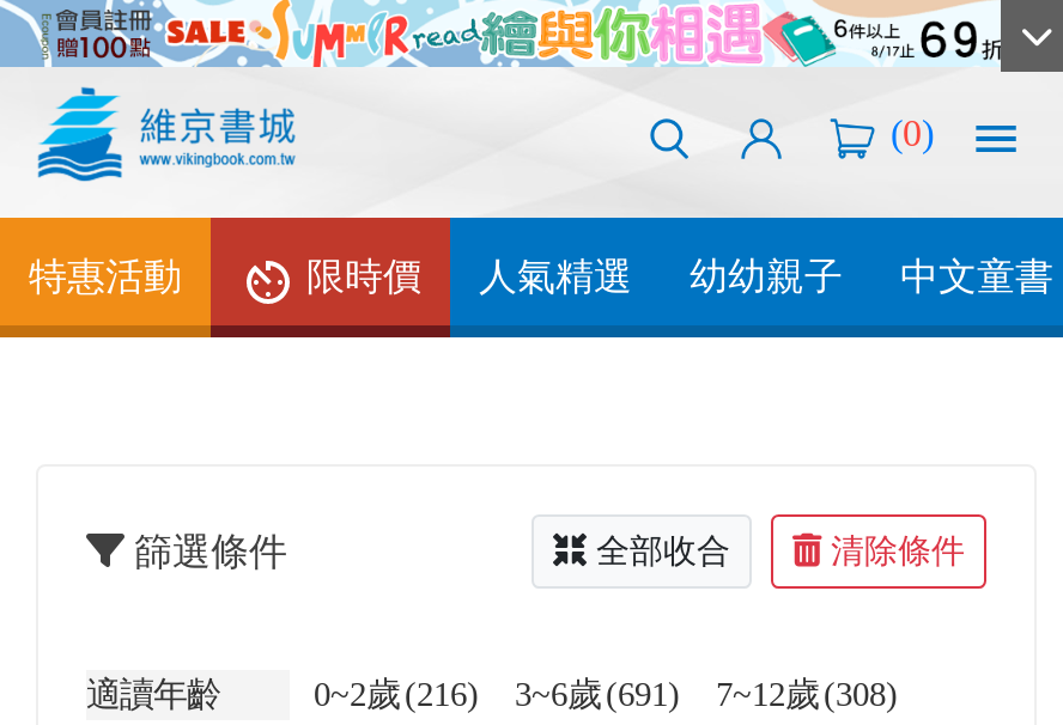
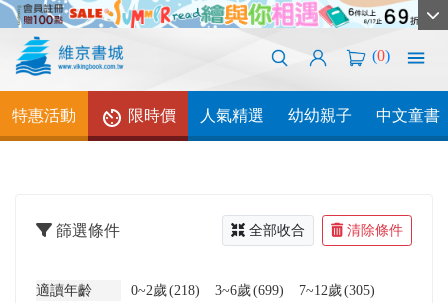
[314,675,479,713] 0~2歲 (216) -> [131,282,200,298] 0~2歲 (218)
[515,675,680,713] 3~6歲 (691) -> [215,282,284,298] 3~6歲 (699)
[716,675,898,713] 7~12歲 (308) -> [299,282,375,298] 7~12歲 (305)

